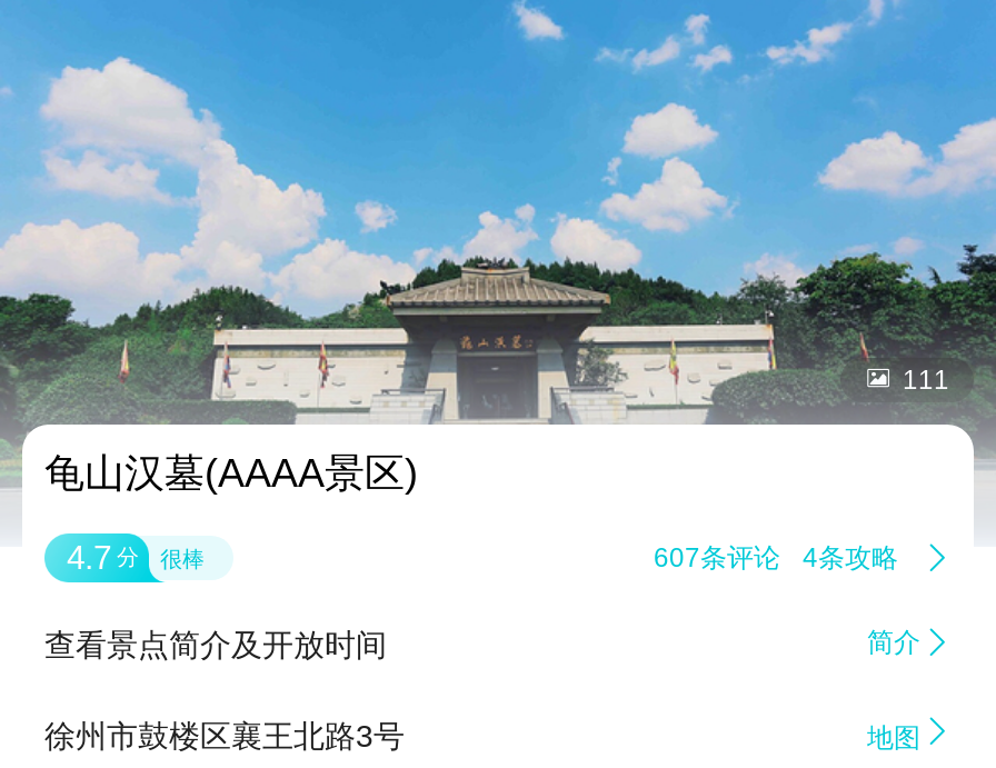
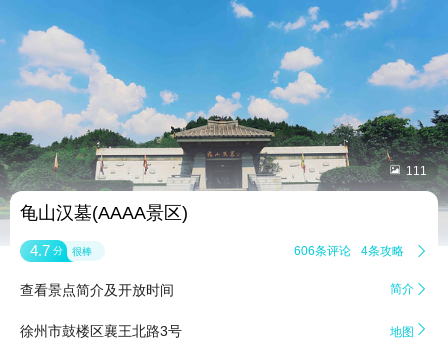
[654,542,780,573] 607条评论 -> [294,244,351,258] 606条评论

